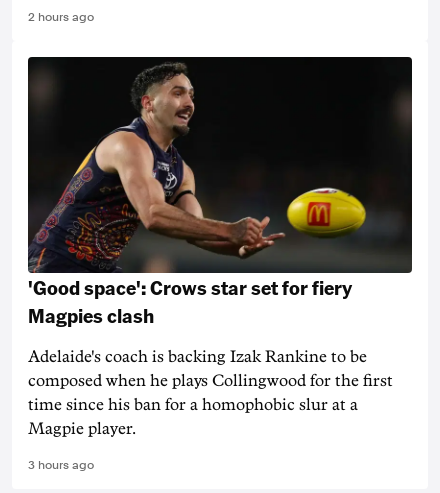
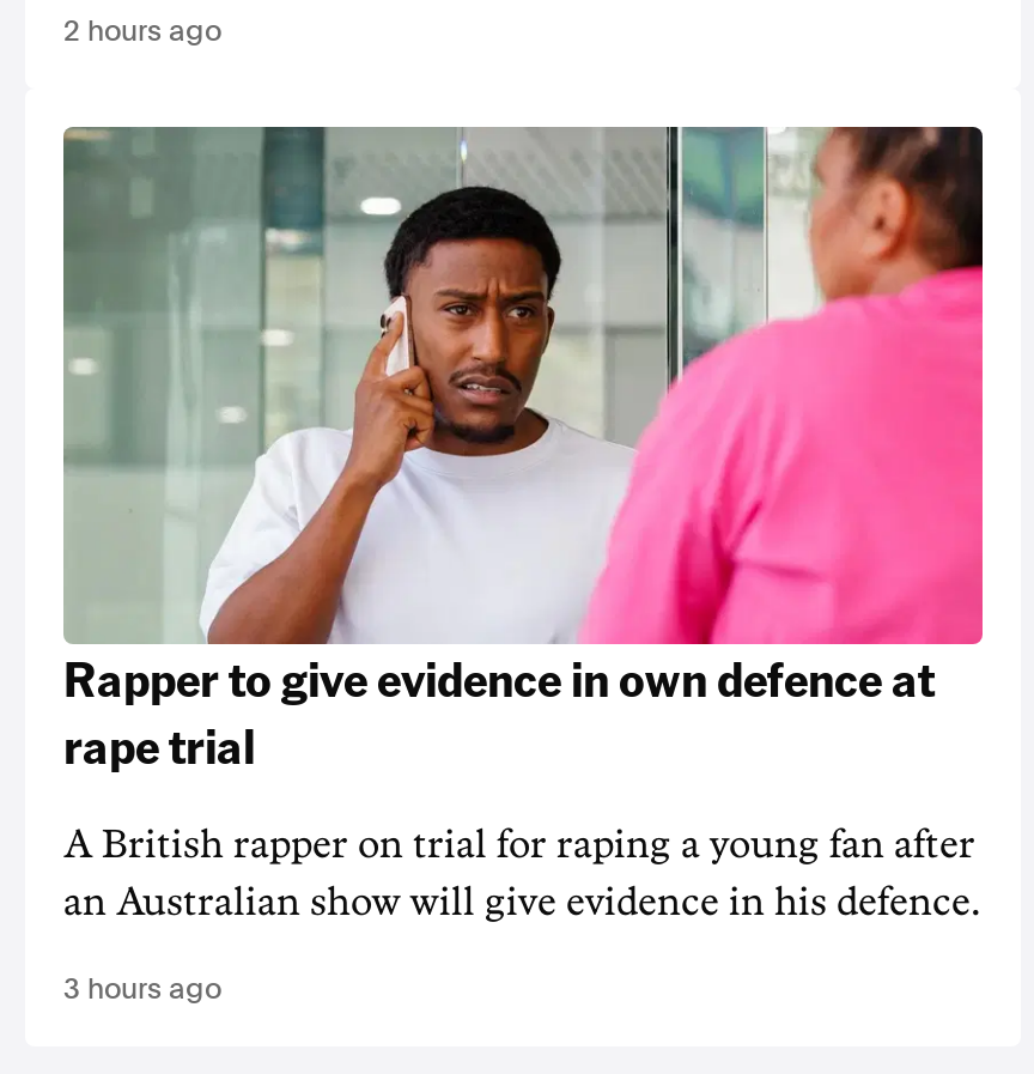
[27,56,413,437] [image] | 'Good space': Crows star set for fiery | Magpies clash | Adelaide's coach is backing Izak Rankine to be | composed when he plays Collingwood for the first | time since his ban for a homophobic slur at a | Magpie player. -> [61,125,985,922] [image] | Rapper to give evidence in own defence at | rape trial | A British rapper on trial for raping a young fan after | an Australian show will give evidence in his defence.

